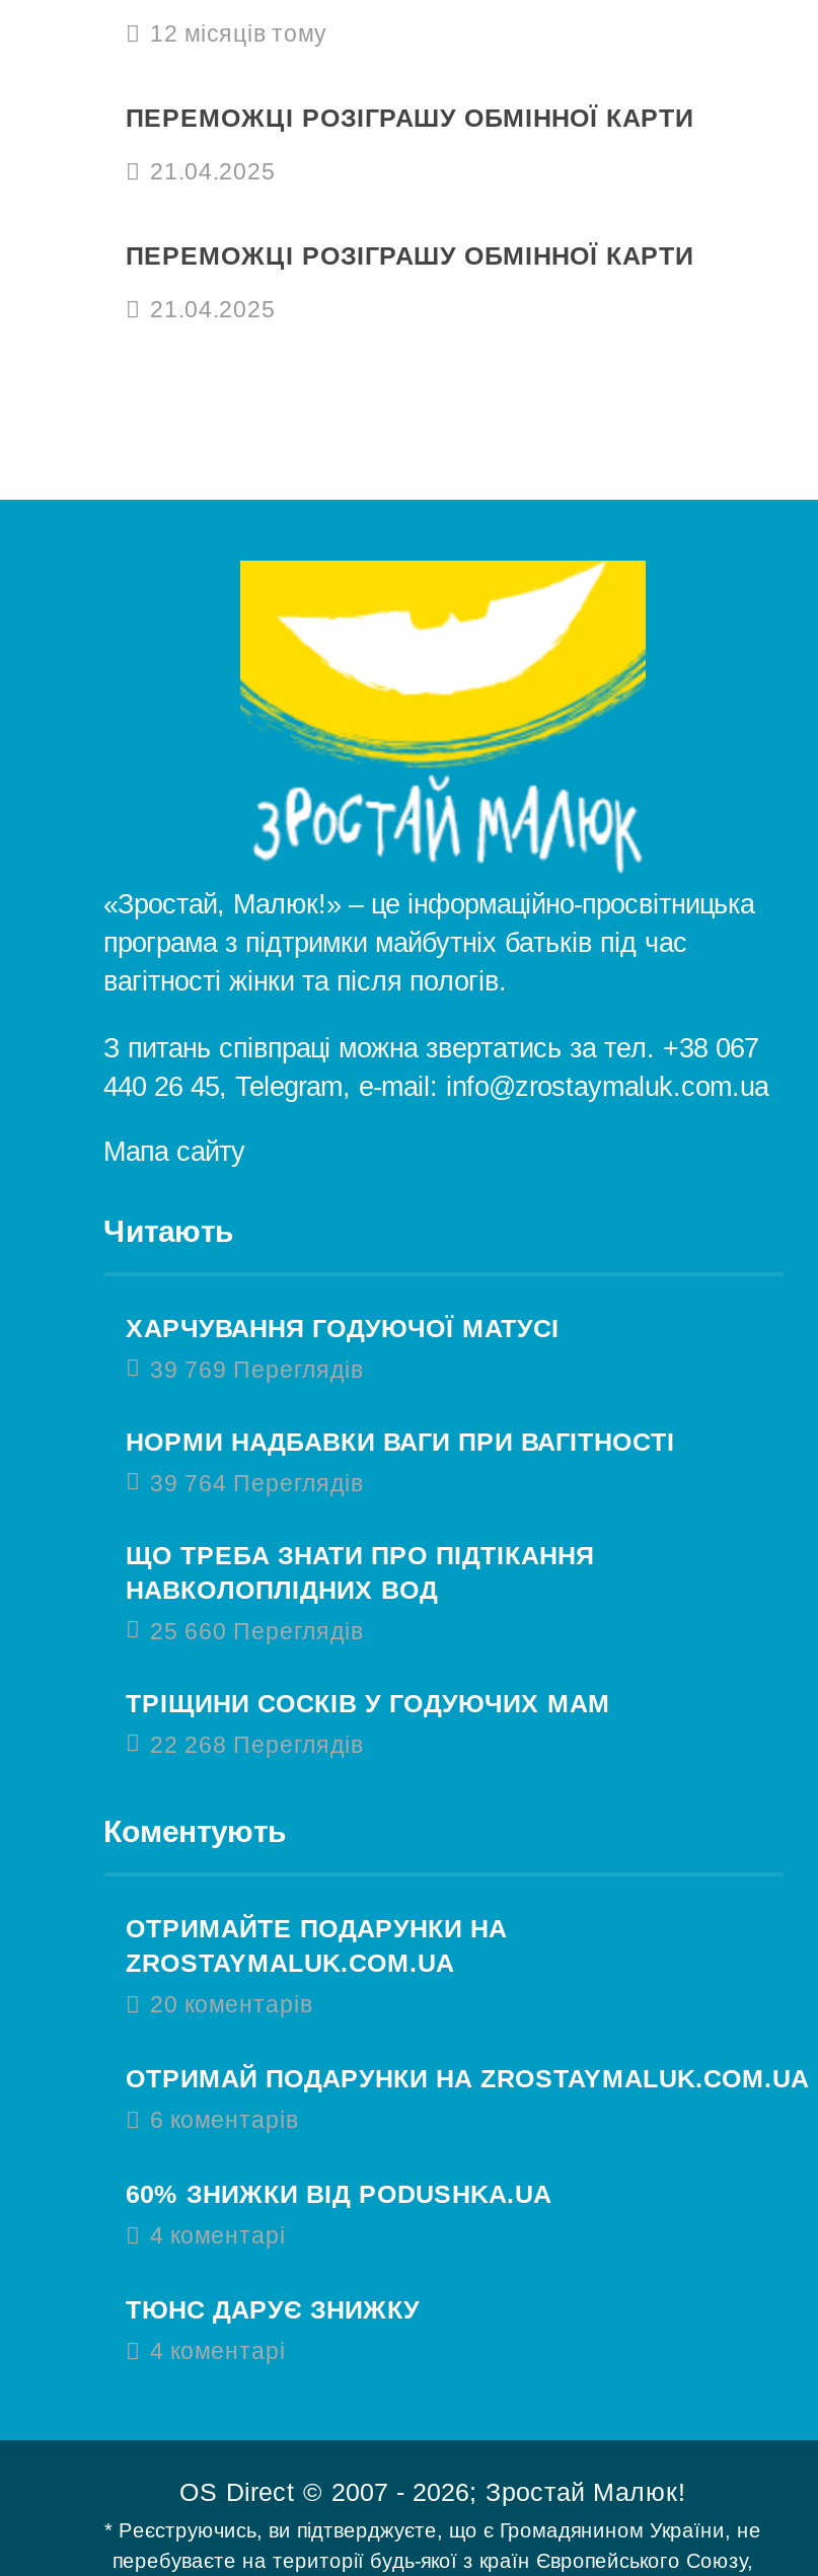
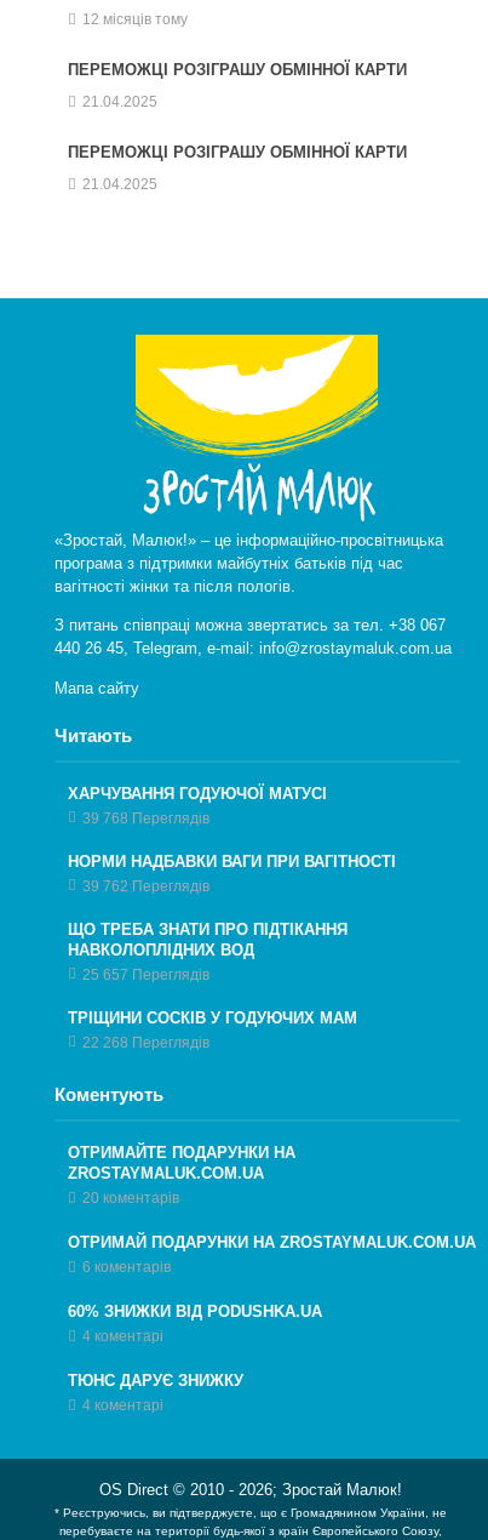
[150,1355,363,1381] 39 769 Переглядів -> [82,810,209,826] 39 768 Переглядів
[150,1469,363,1495] 39 764 Переглядів -> [82,878,209,893] 39 762 Переглядів
[150,1617,363,1643] 25 660 Переглядів -> [82,966,209,982] 25 657 Переглядів
[179,2478,686,2507] OS Direct © 2007 - 2026; Зростай Малюк! -> [99,1482,402,1499] OS Direct © 2010 - 2026; Зростай Малюк!

